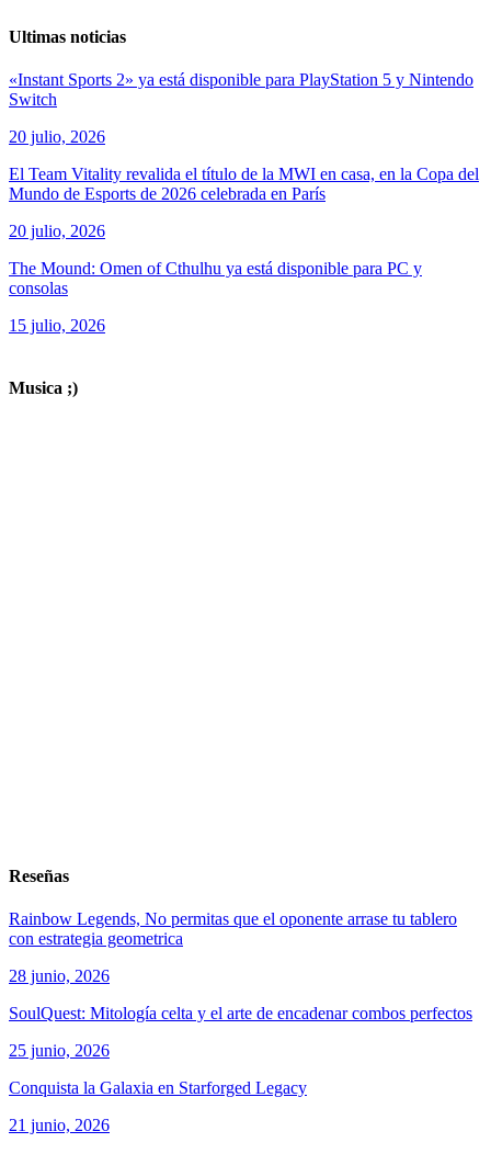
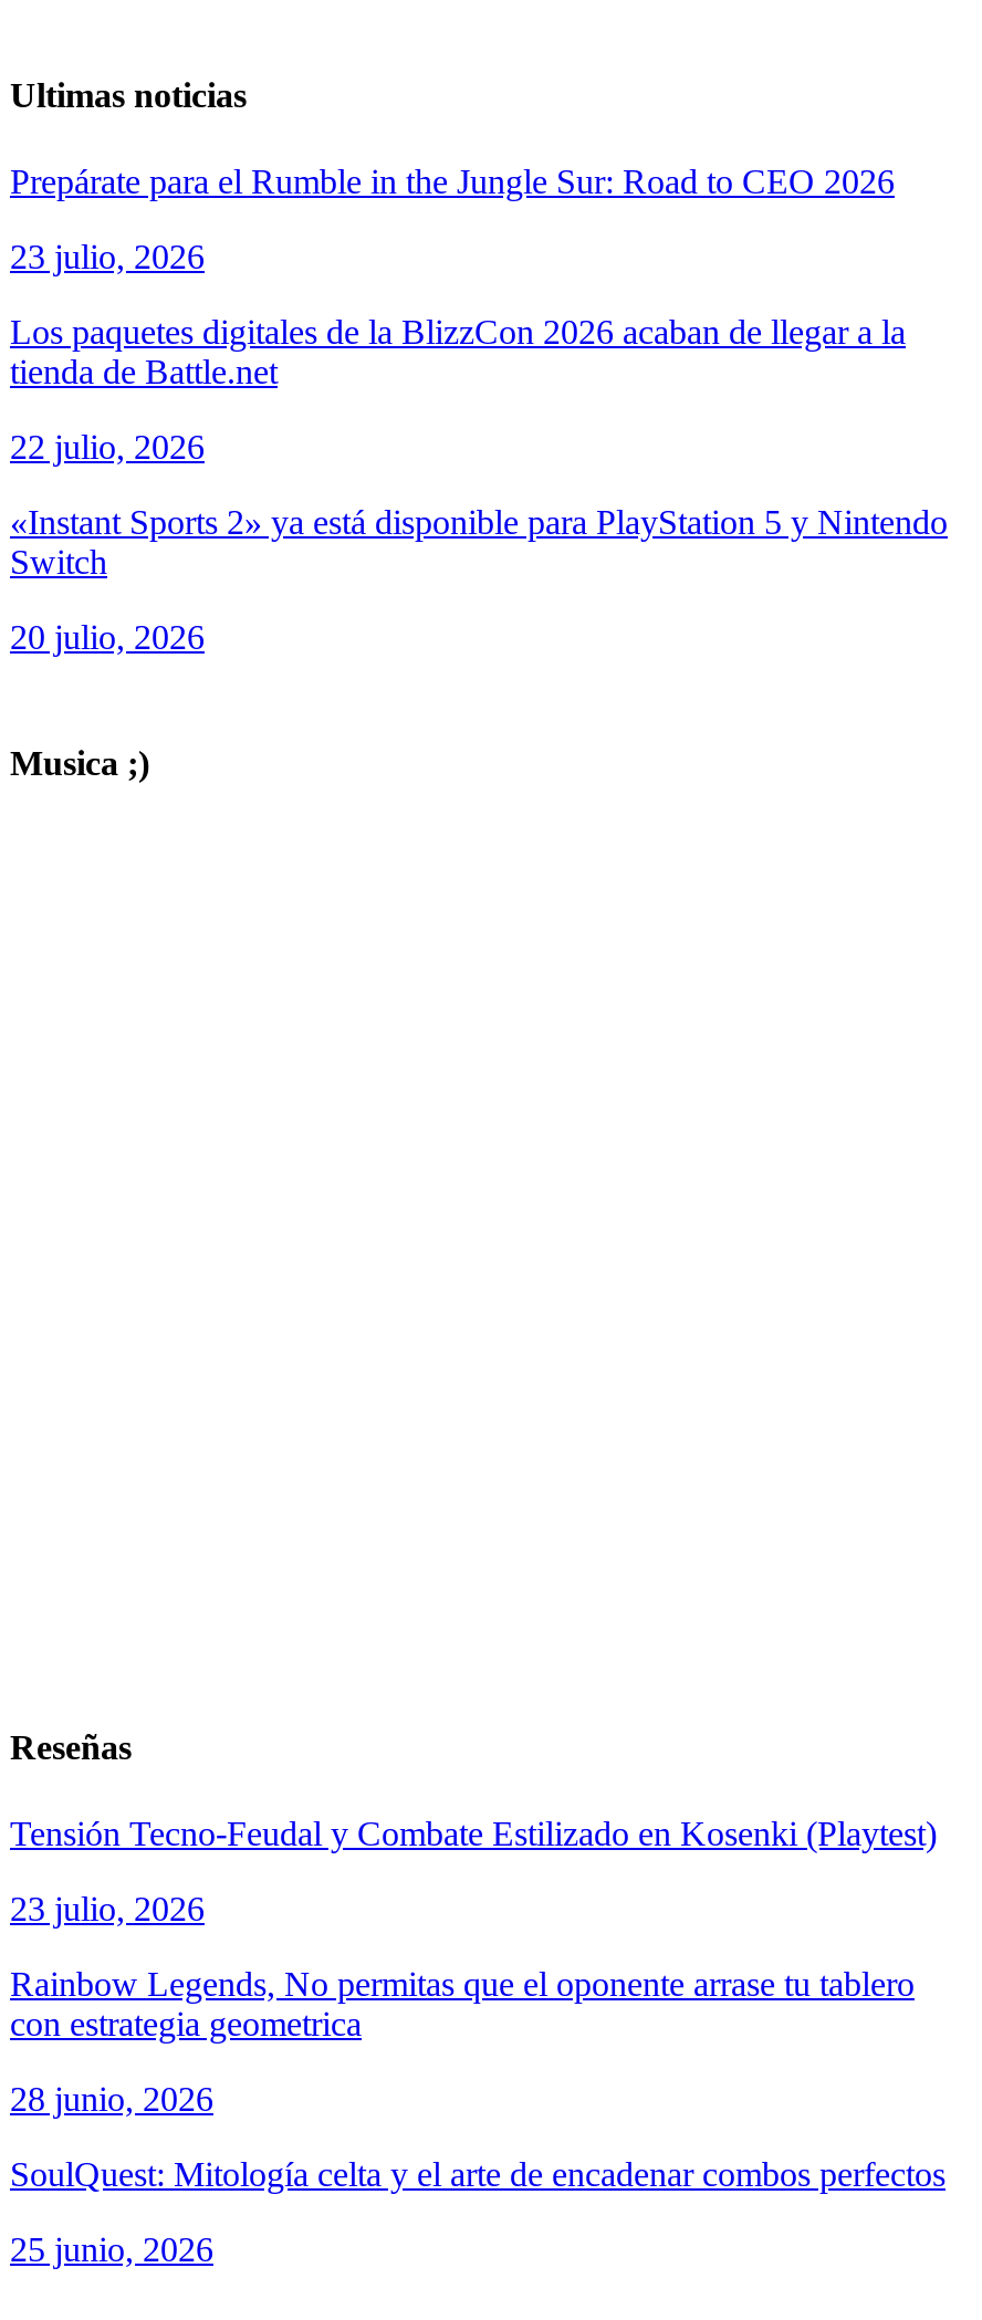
none -> [10,163,906,466] Prepárate para el Rumble in the Jungle Sur: Road to CEO 2026 | 23 julio, 2026 | Los paquetes digitales de la BlizzCon 2026 acaban de llegar a la | tienda de Battle.net | 22 julio, 2026
moved [9,70,473,146] -> [10,503,948,656]: «Instant Sports 2» ya está disponible para PlayStation 5 y Nintendo | Switch | 20 julio, 2026
[9,165,479,335] El Team Vitality revalida el título de la MWI en casa, en la Copa del | Mundo de Esports de 2026 celebrada en París | 20 julio, 2026 | The Mound: Omen of Cthulhu ya está disponible para PC y | consolas | 15 julio, 2026 -> none
none -> [10,1815,937,1928] Tensión Tecno-Feudal y Combate Estilizado en Kosenki (Playtest) | 23 julio, 2026
moved [9,910,472,1060] -> [10,1965,946,2268]: Rainbow Legends, No permitas que el oponente arrase tu tablero | con estrategia geometrica | 28 junio, 2026 | SoulQuest: Mitología celta y el arte de encadenar combos perfectos | 25 junio, 2026
[9,1079,307,1135] Conquista la Galaxia en Starforged Legacy | 21 junio, 2026 -> none

